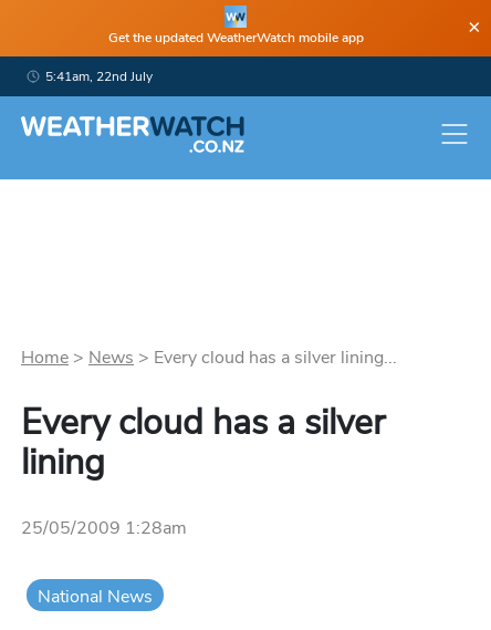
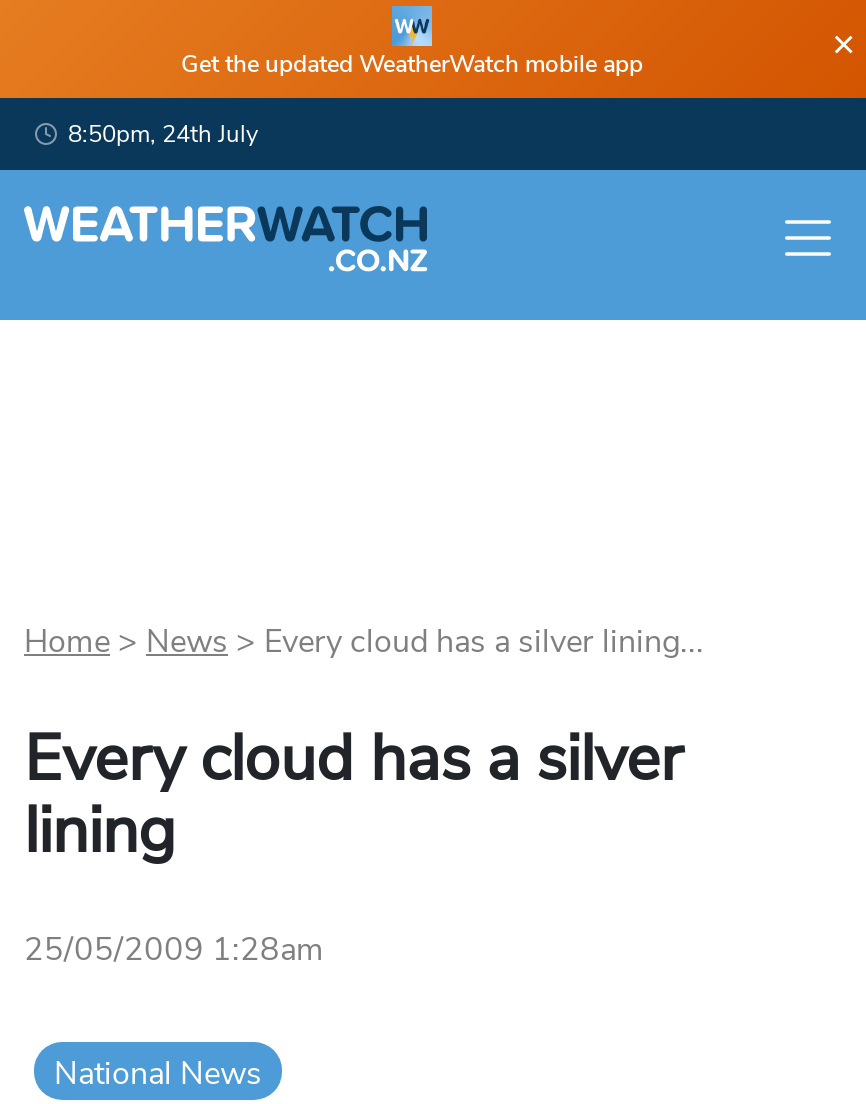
[45,68,153,85] 5:41am, 22nd July -> [68,118,258,150] 8:50pm, 24th July

